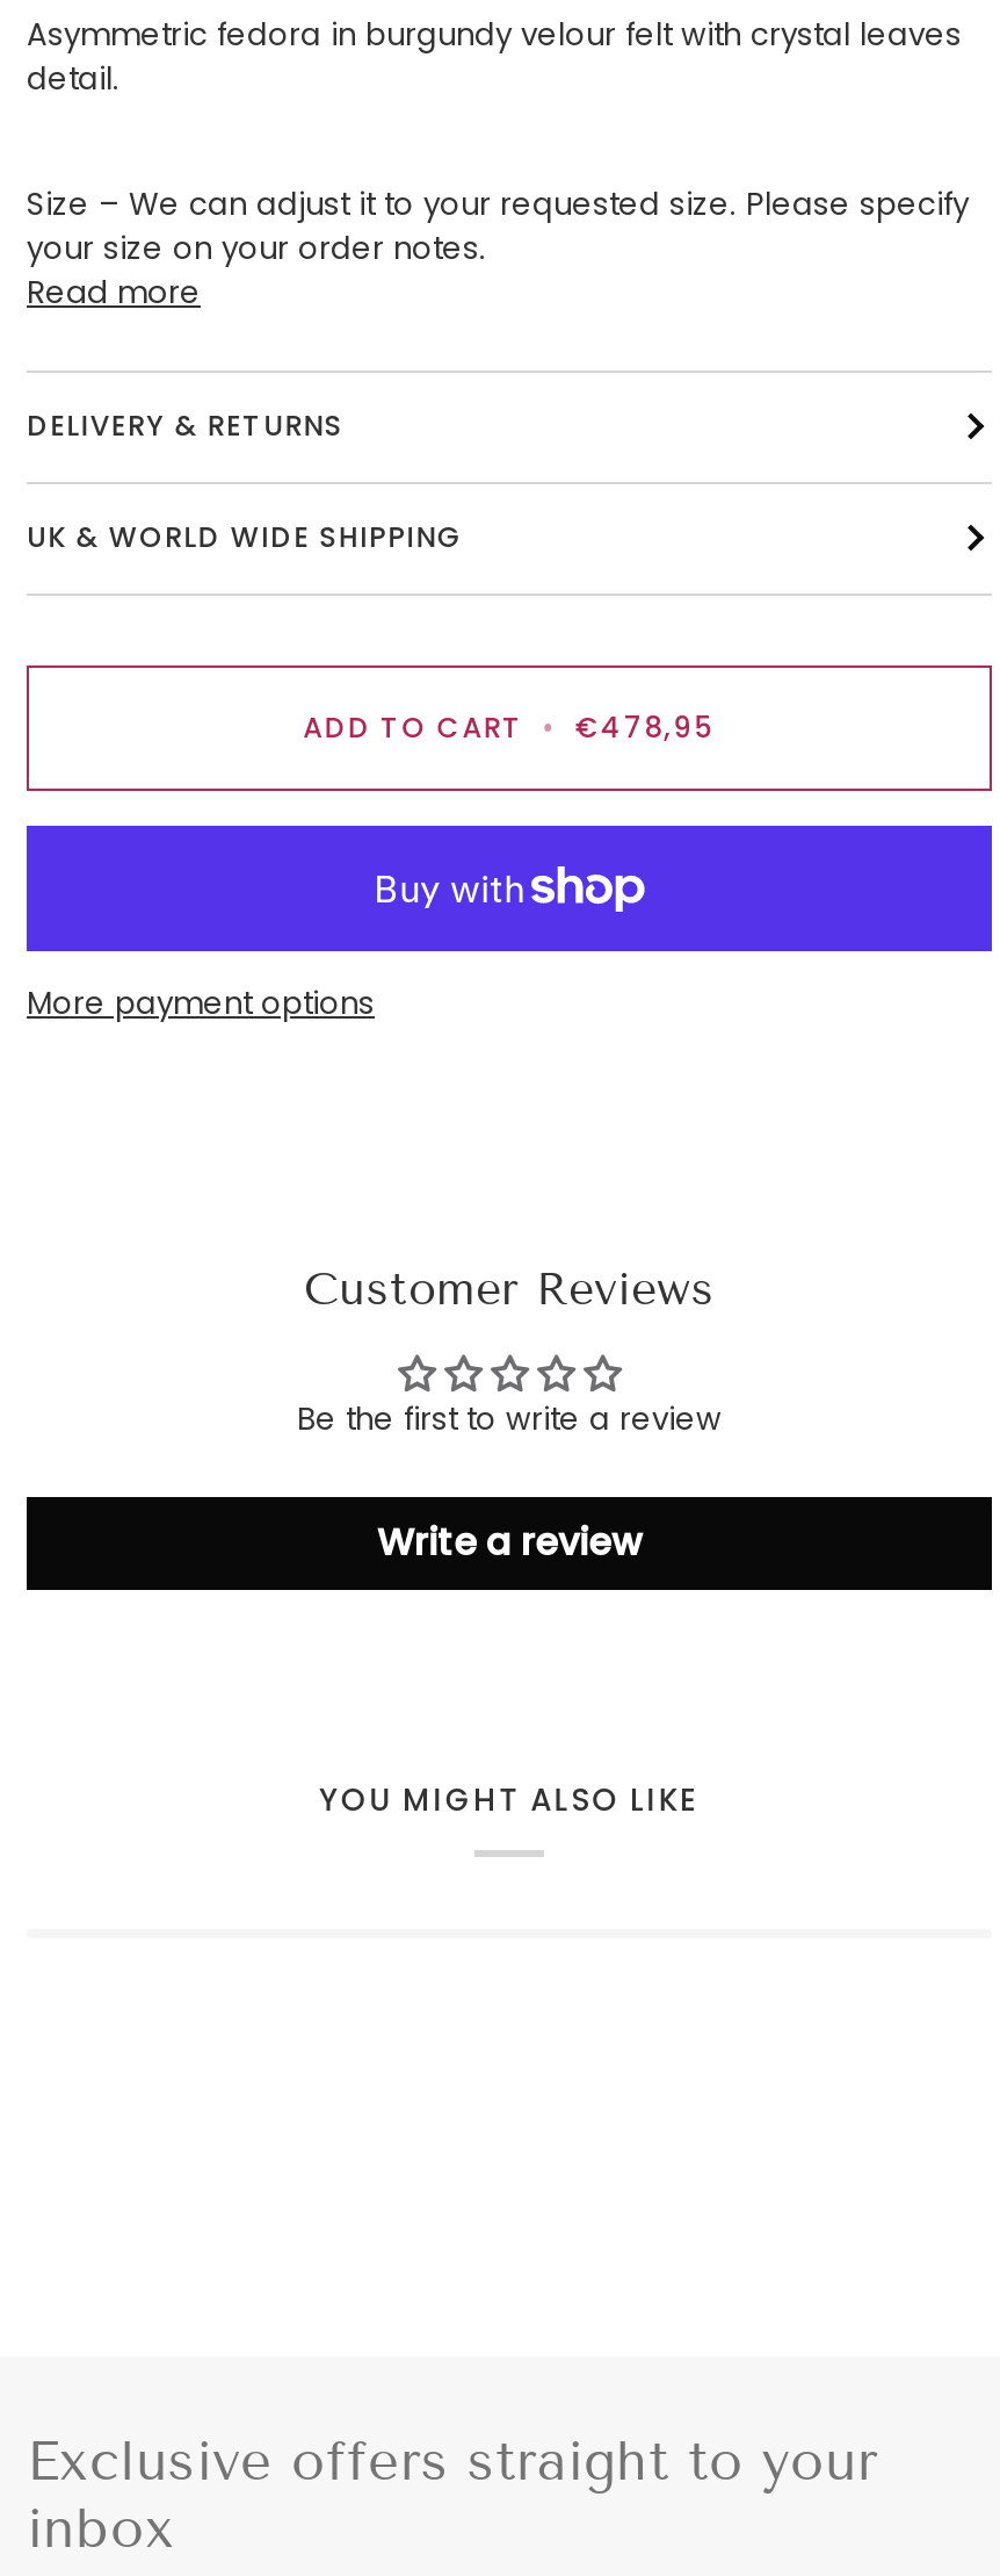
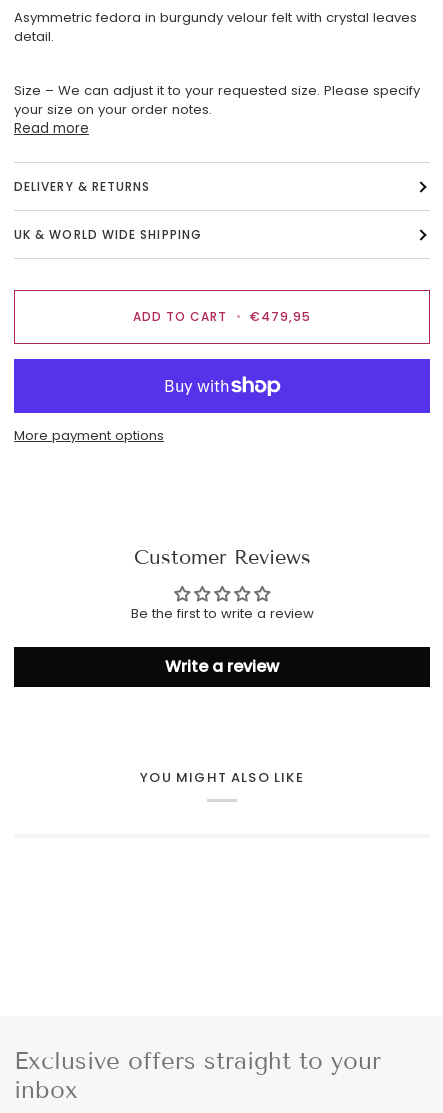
[303,708,715,747] ADD TO CART • €478,95 -> [133,308,311,325] ADD TO CART • €479,95

